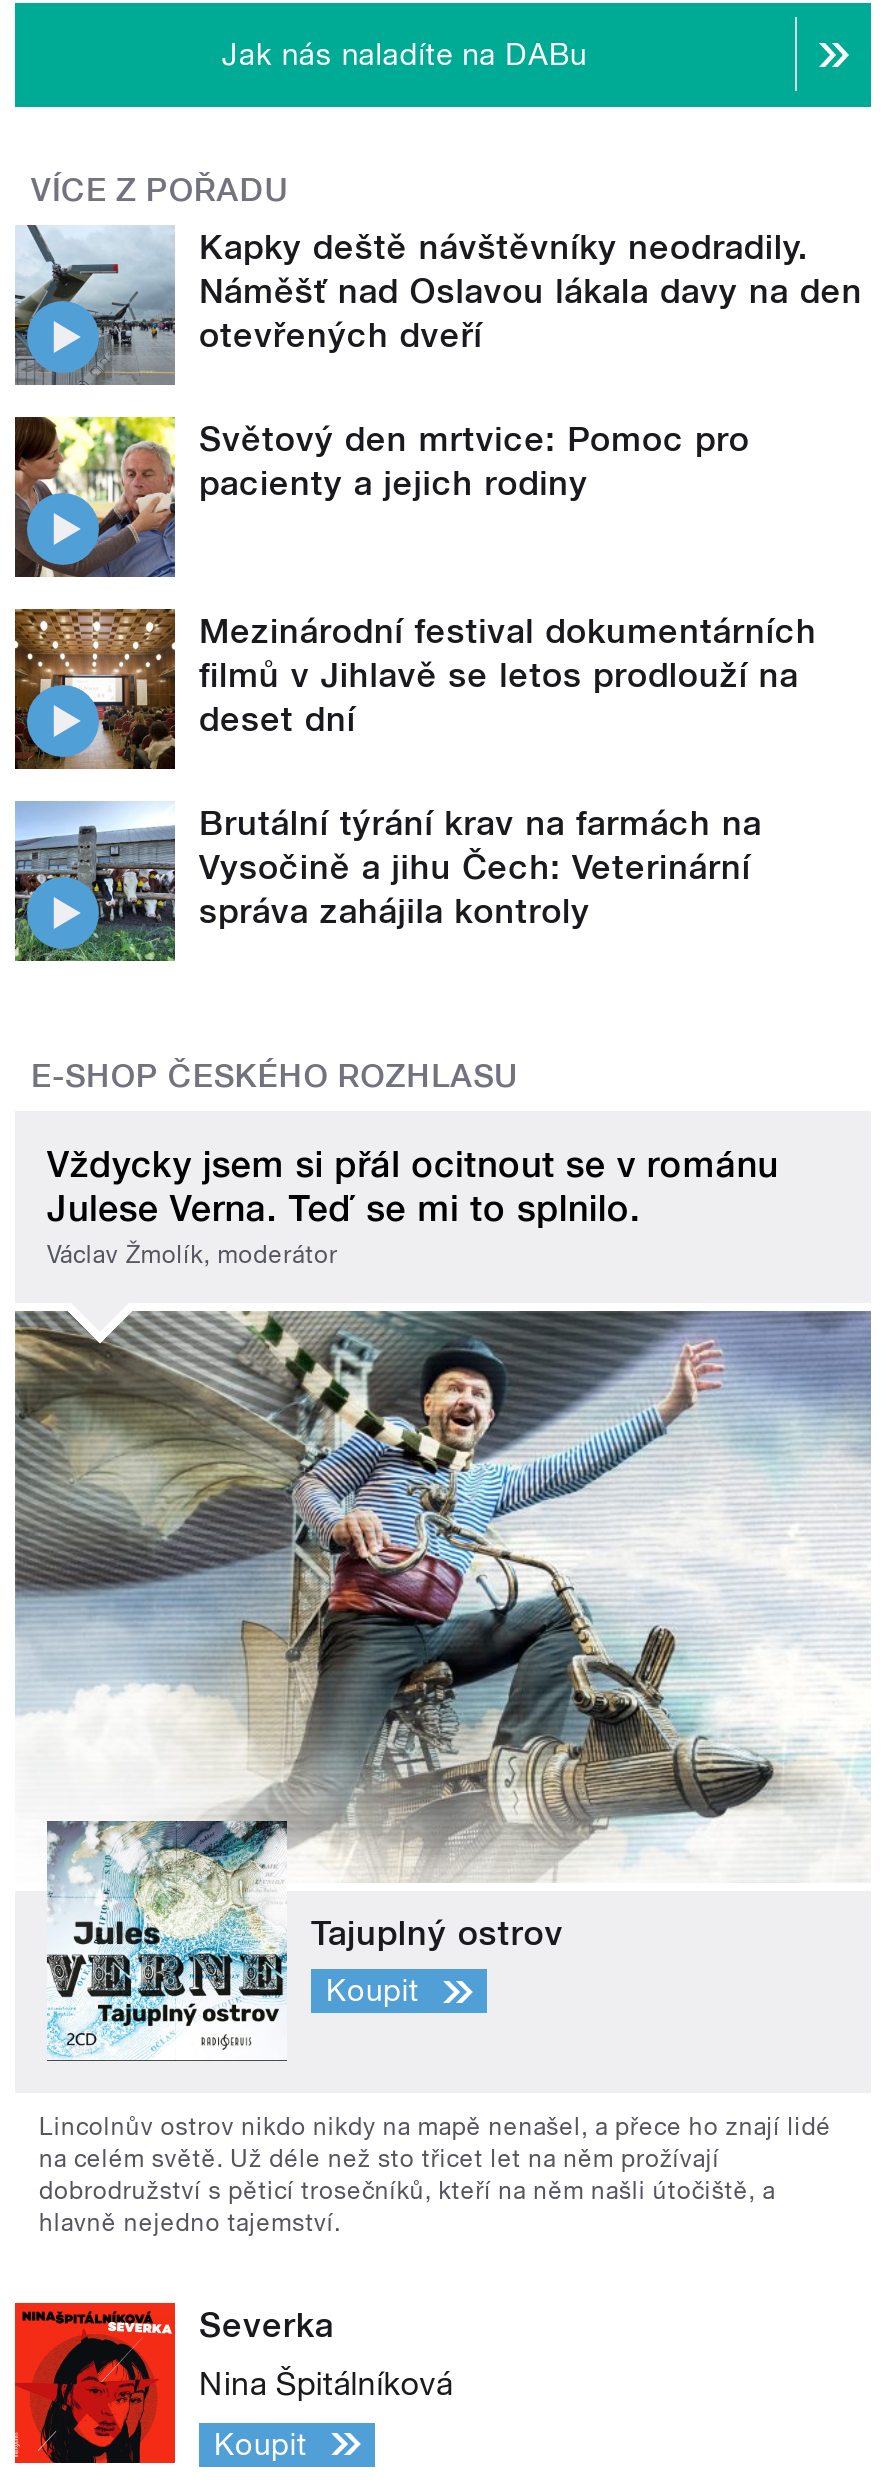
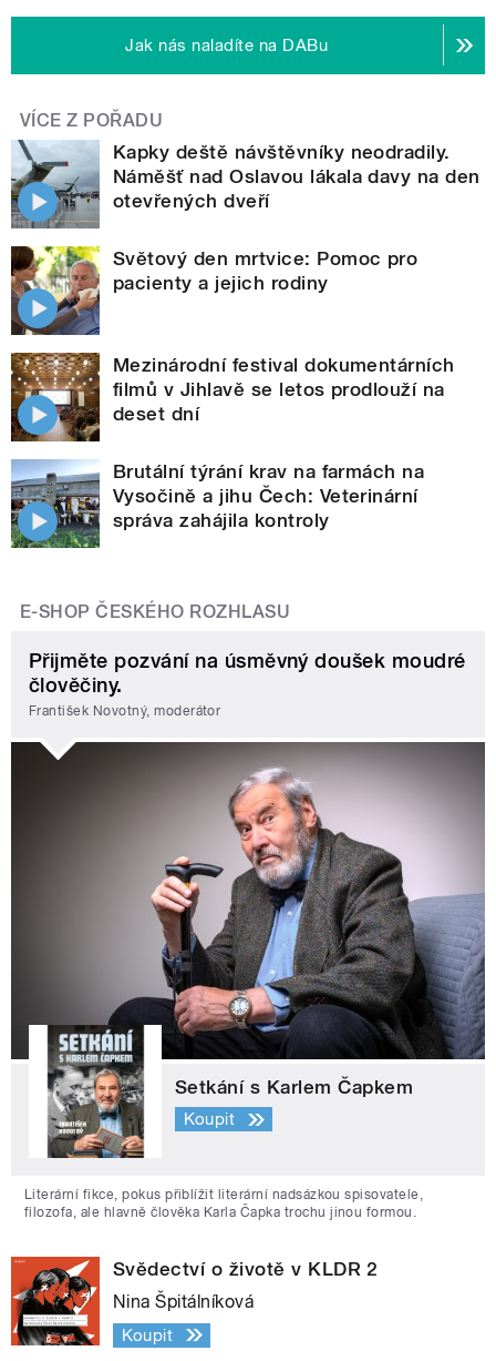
[47,1142,778,1269] Vždycky jsem si přál ocitnout se v románu | Julese Verna. Teď se mi to splnilo. | Václav Žmolík, moderátor -> [29,649,466,719] Přijměte pozvání na úsměvný doušek moudré | člověčiny. | František Novotný, moderátor
[13,1311,871,2061] [image] | Tajuplný ostrov -> [10,741,486,1142] [image] | Setkání s Karlem Čapkem
[39,2112,831,2236] Lincolnův ostrov nikdo nikdy na mapě nenašel, a přece ho znají lidé | na celém světě. Už déle než sto třicet let na něm prožívají | dobrodružství s pěticí trosečníků, kteří na něm našli útočiště, a | hlavně nejedno tajemství. -> [24,1187,423,1220] Literární fikce, pokus přiblížit literární nadsázkou spisovatele, | filozofa, ale hlavně člověka Karla Čapka trochu jinou formou.
[15,2304,334,2465] [image] | Severka -> [12,1258,379,1347] [image] | Svědectví o životě v KLDR 2

